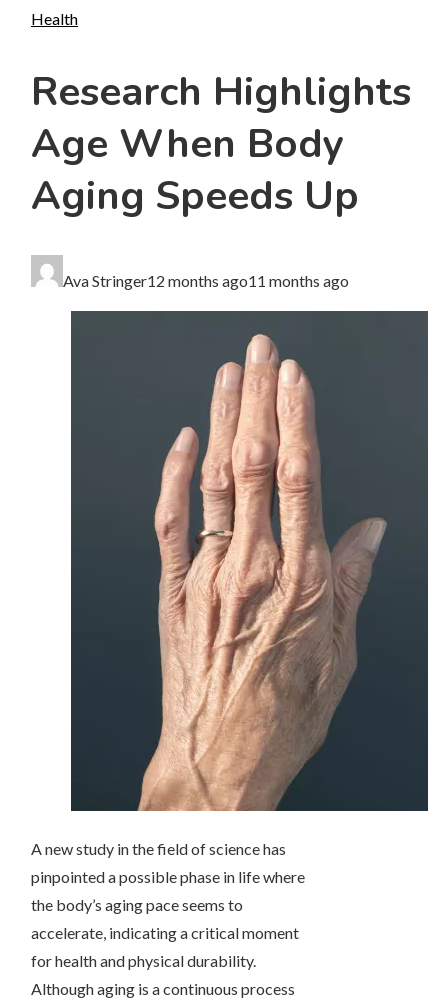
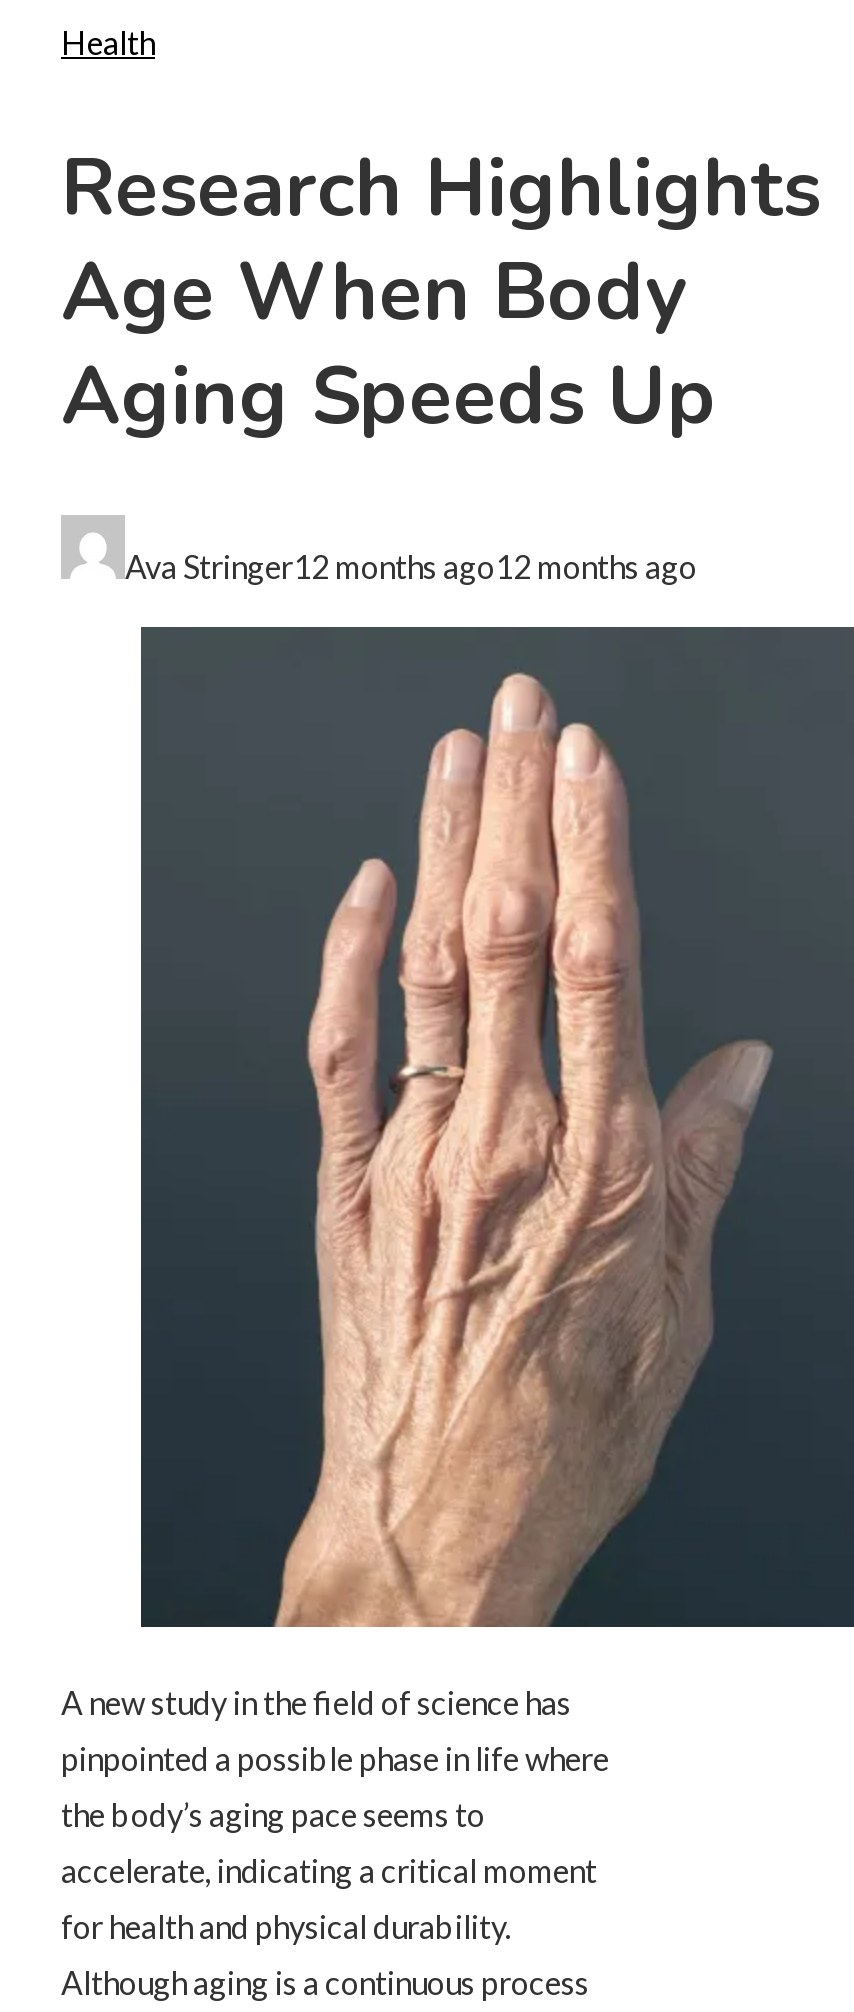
[63,271,349,290] Ava Stringer12 months ago11 months ago -> [125,548,697,586] Ava Stringer12 months ago12 months ago

